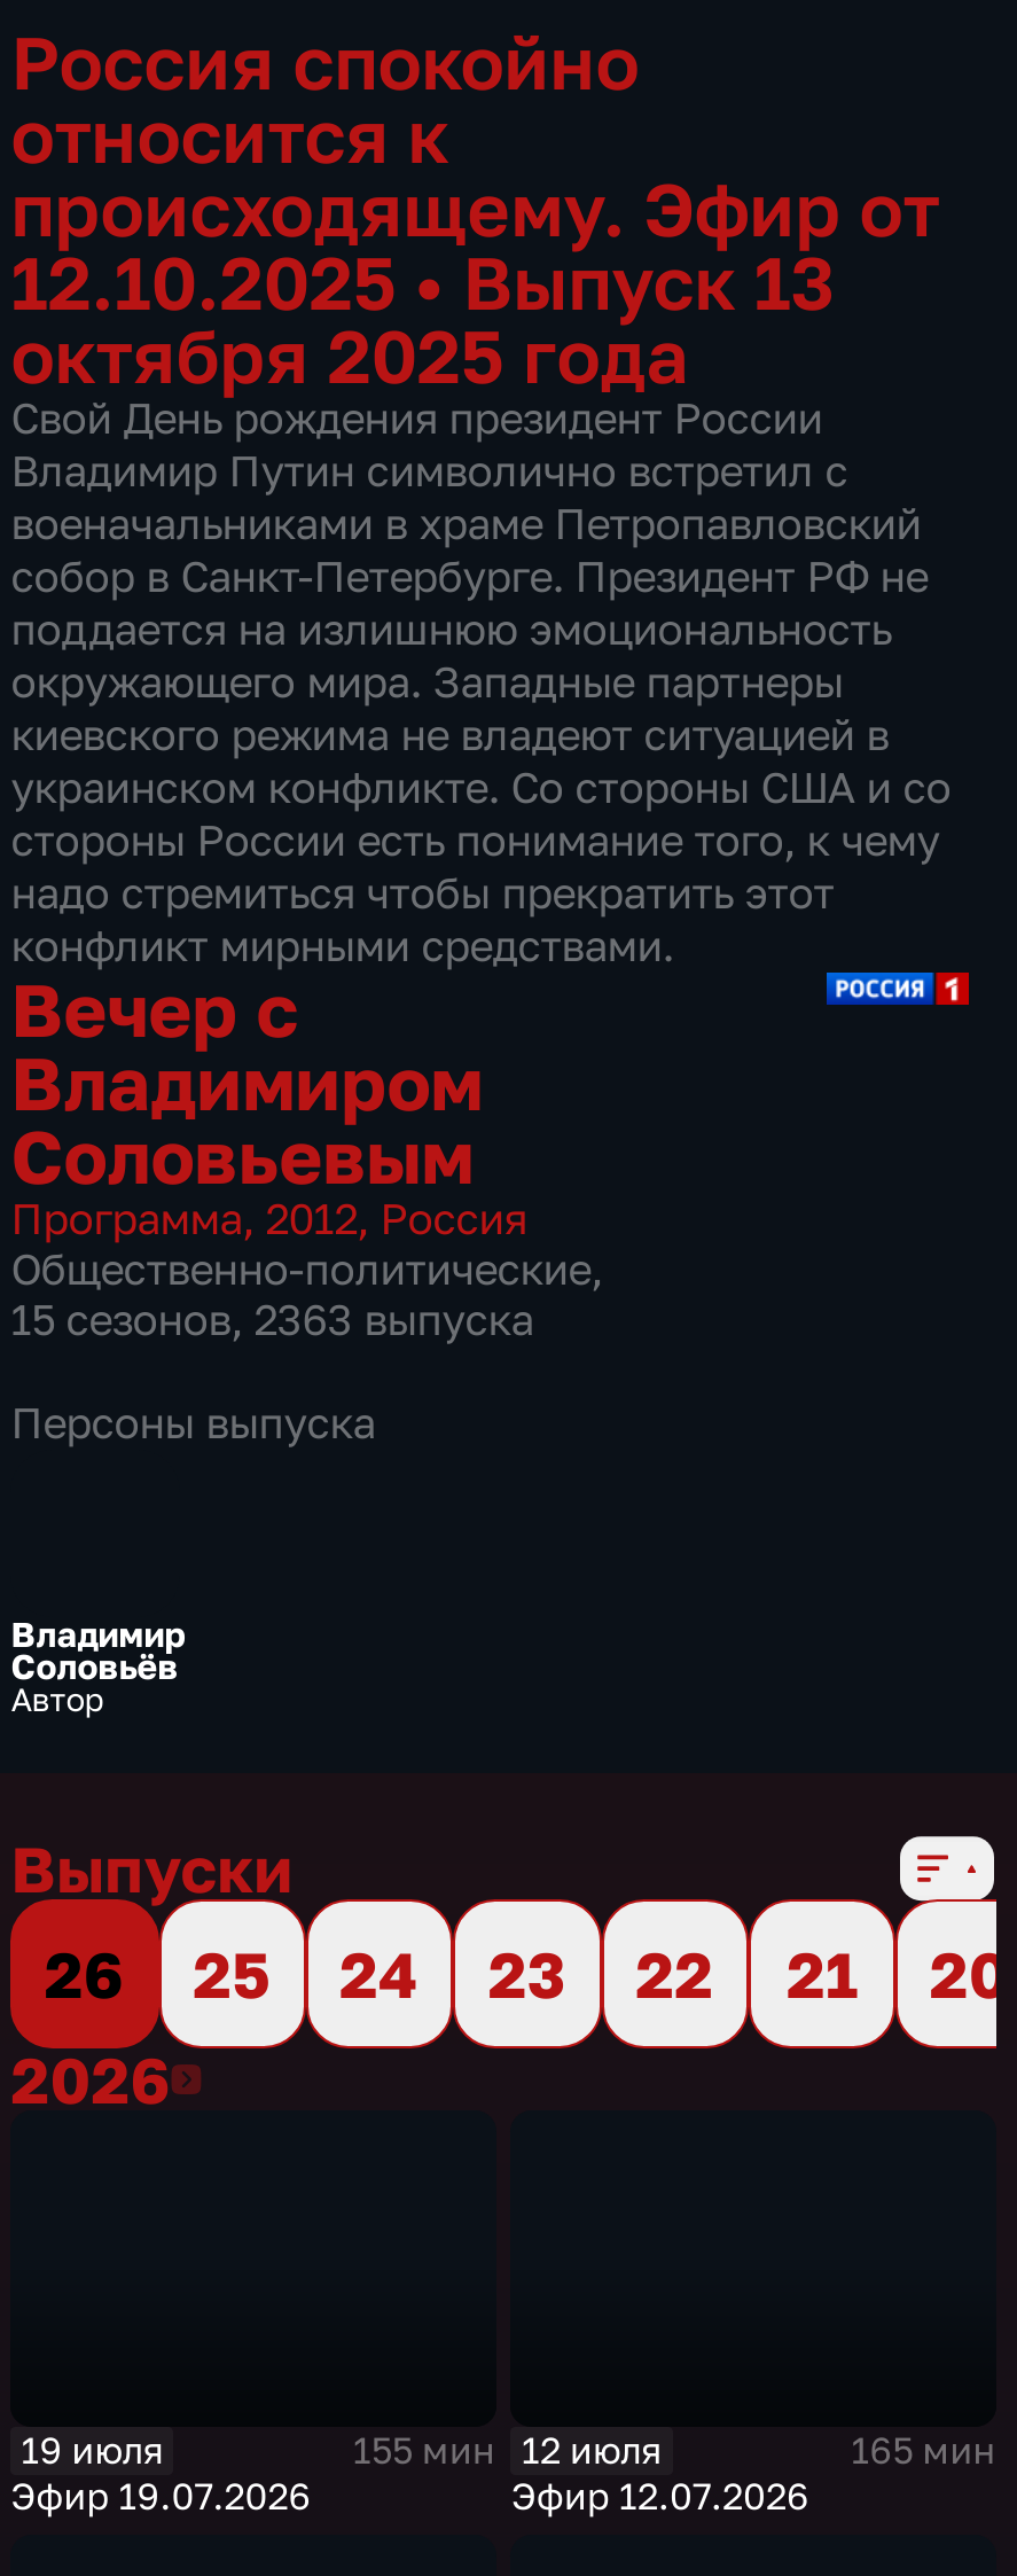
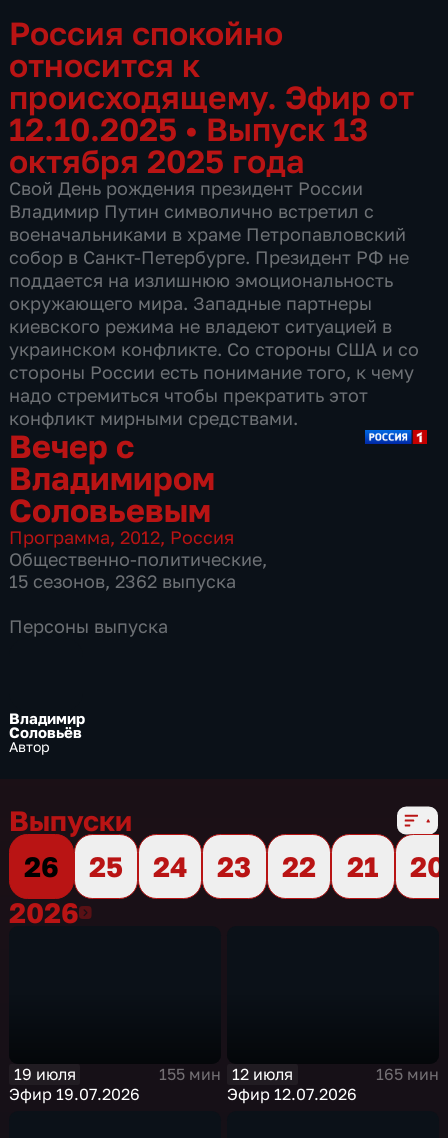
[11,1293,534,1344] 15 сезонов, 2363 выпуска -> [9,570,236,592] 15 сезонов, 2362 выпуска

